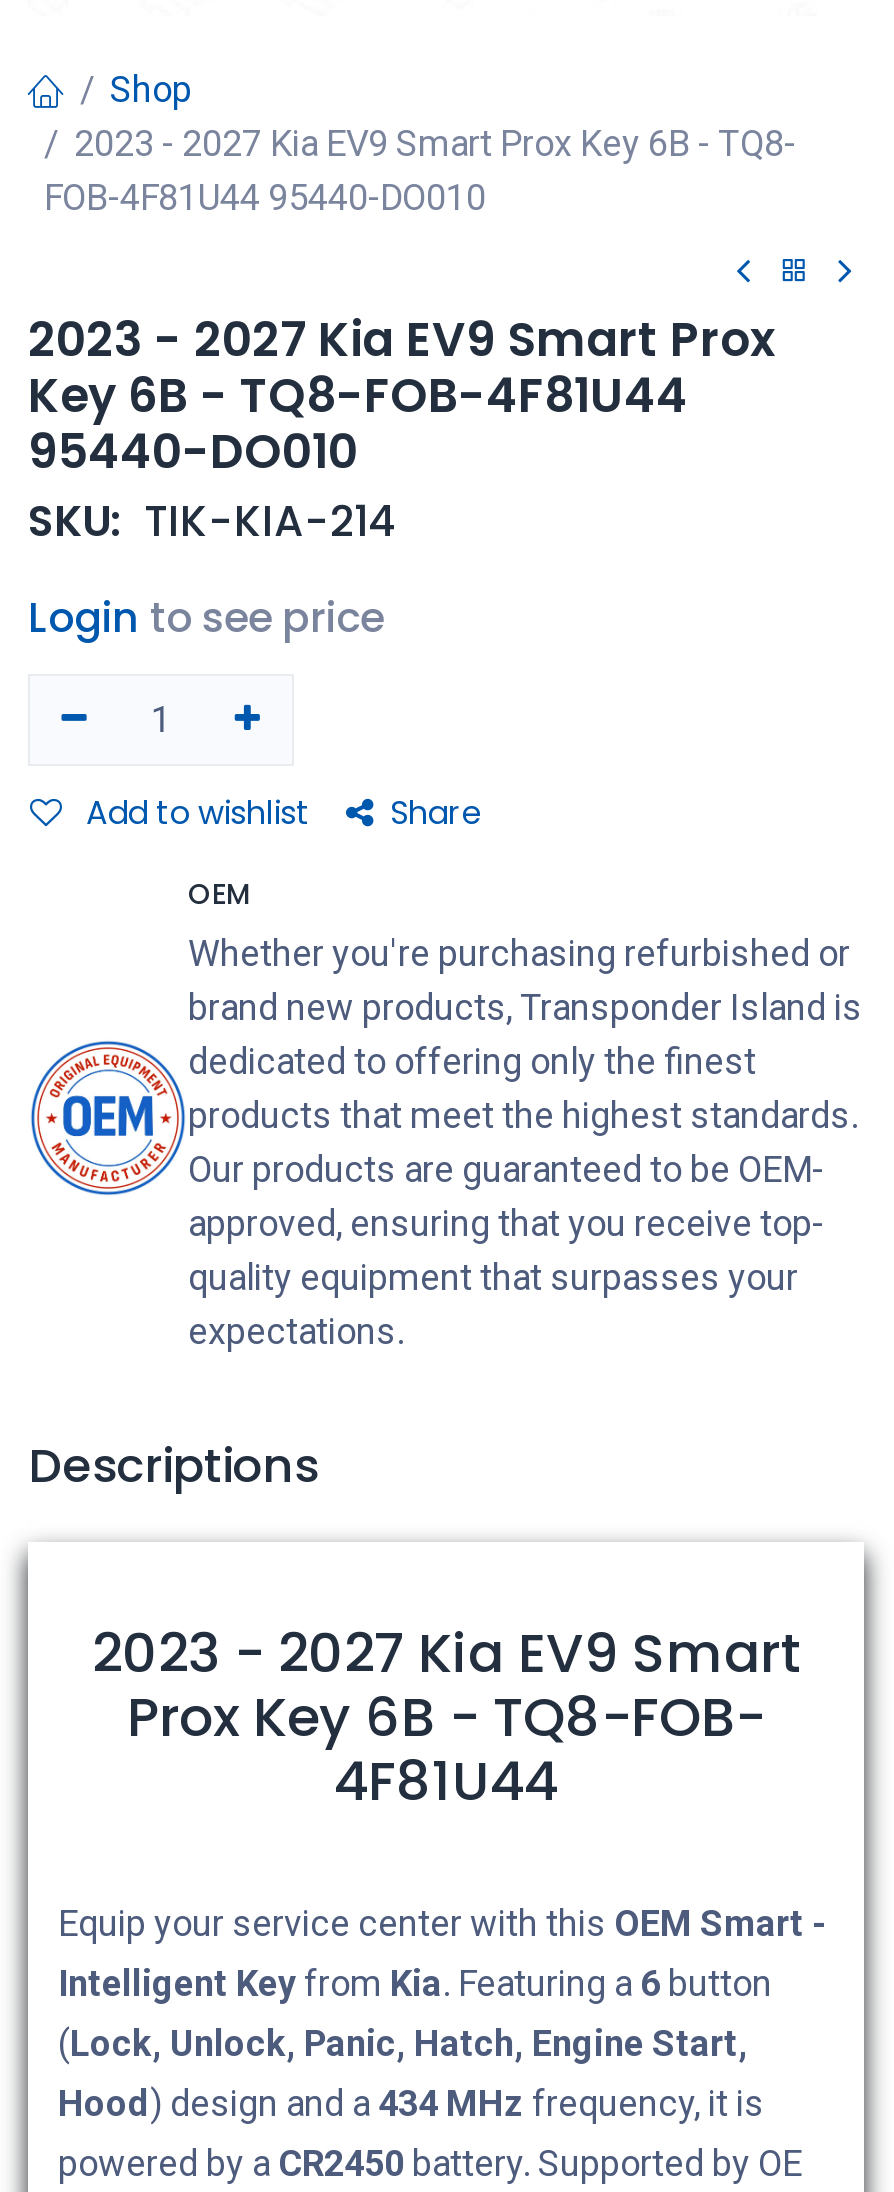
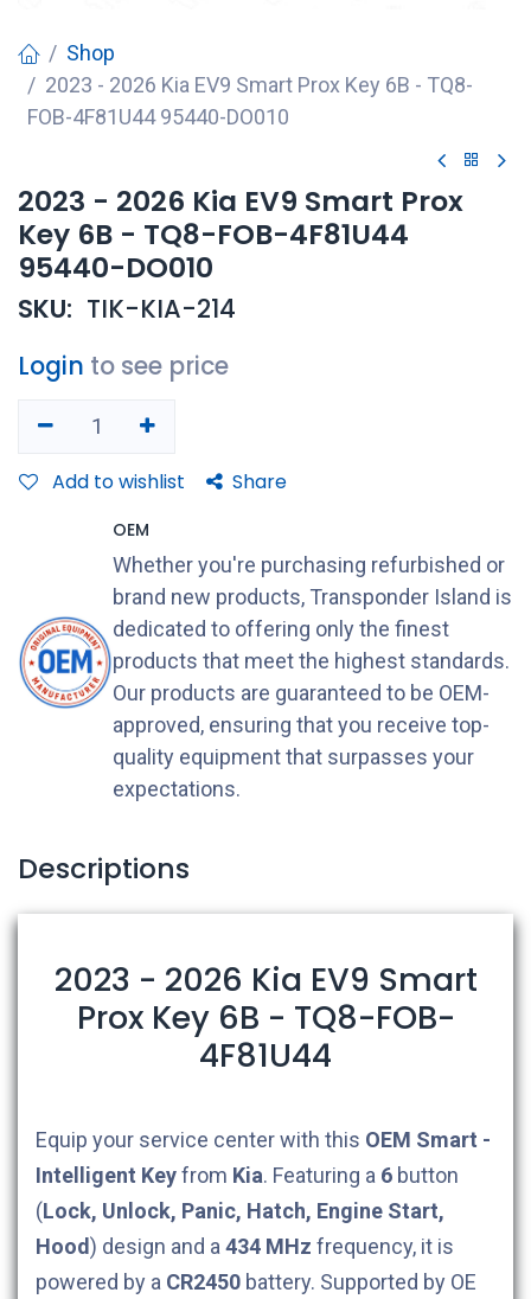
[74,122,796,164] 2023 - 2027 Kia EV9 Smart Prox Key 6B - TQ8- -> [45,72,473,97] 2023 - 2026 Kia EV9 Smart Prox Key 6B - TQ8-
[28,306,776,372] 2023 - 2027 Kia EV9 Smart Prox -> [18,181,463,220] 2023 - 2026 Kia EV9 Smart Prox
[92,1616,800,1690] 2023 - 2027 Kia EV9 Smart -> [54,957,477,1001] 2023 - 2026 Kia EV9 Smart

